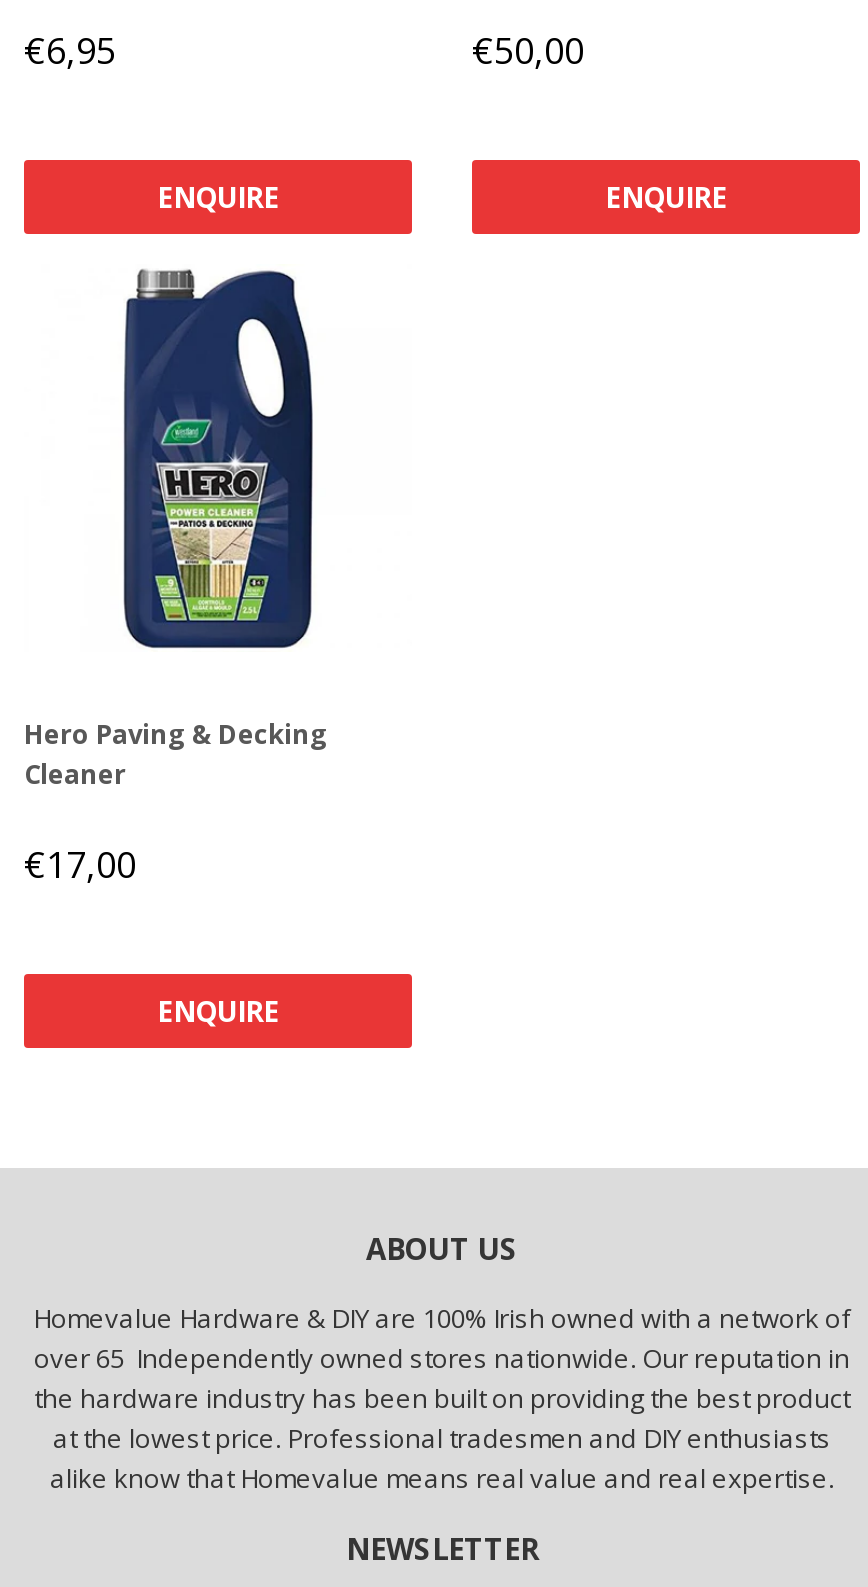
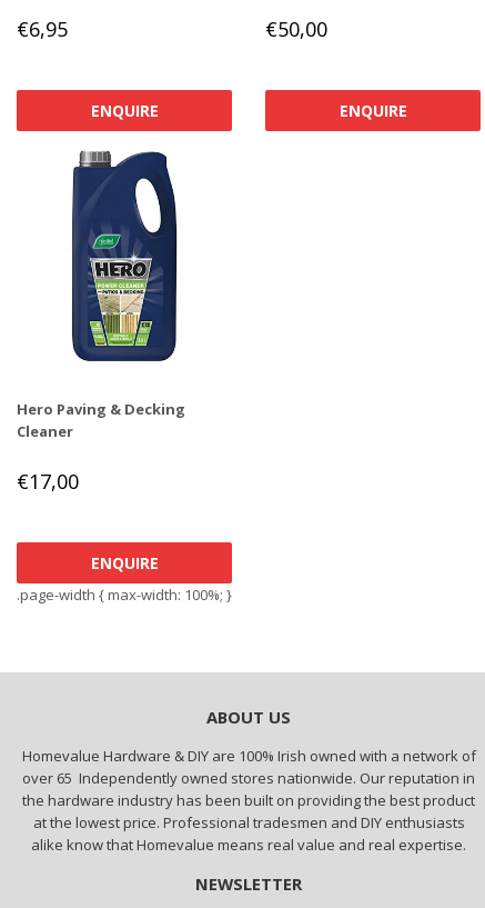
none -> [17,585,232,605] .page-width { max-width: 100%; }

